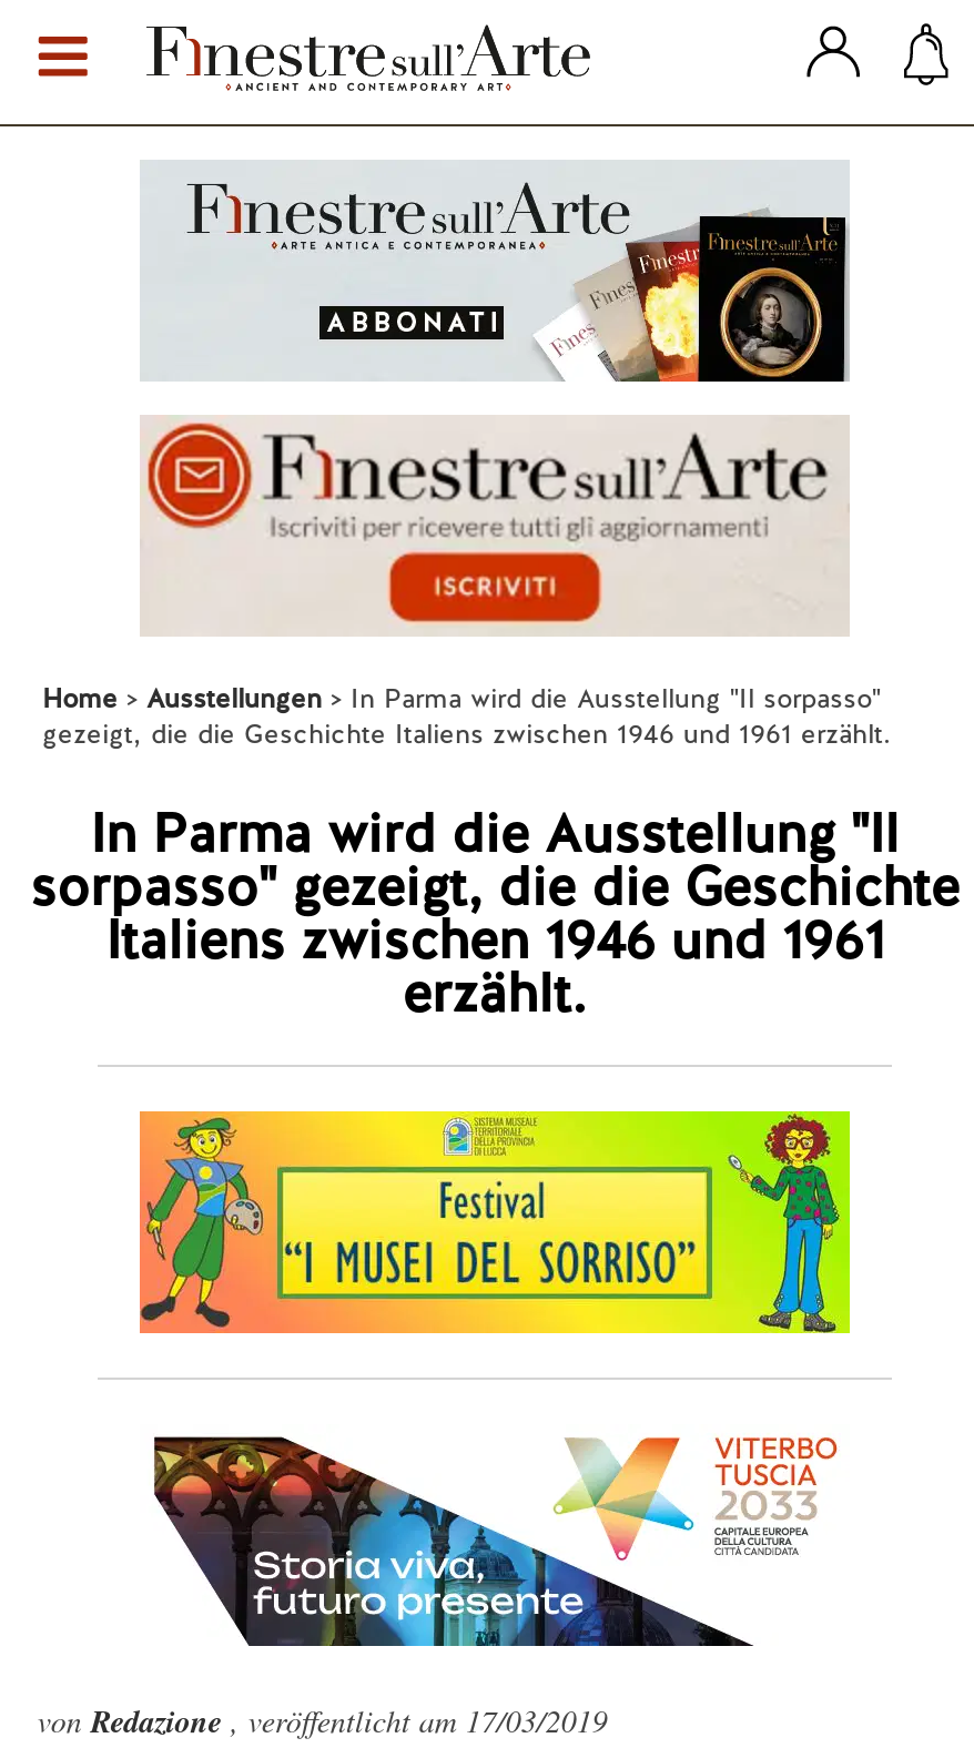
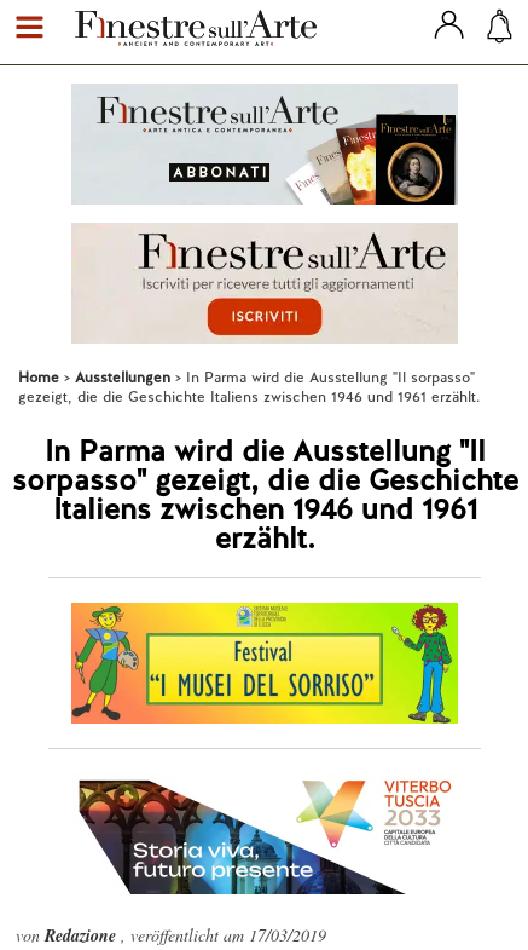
[146,421,253,530] [image] -> none

